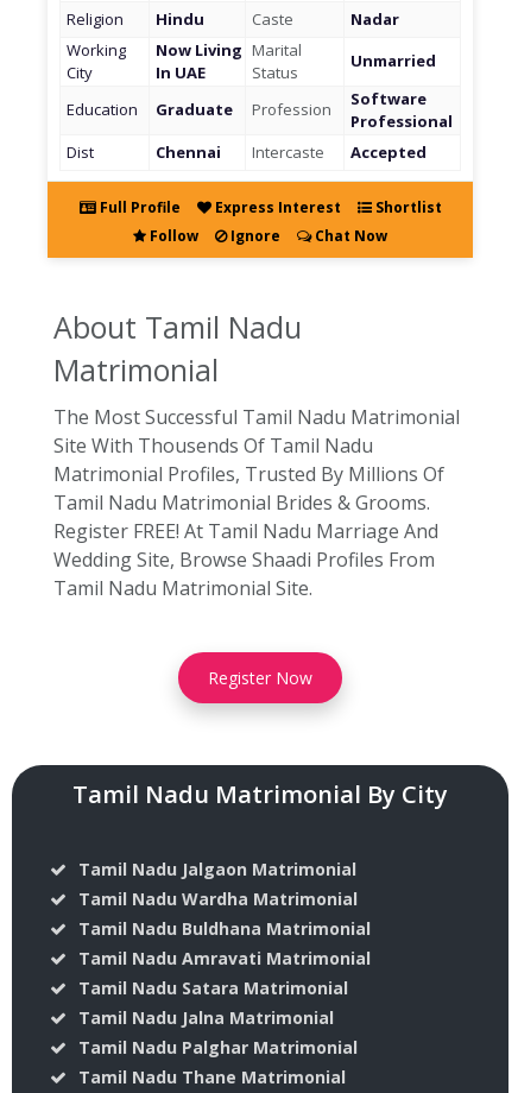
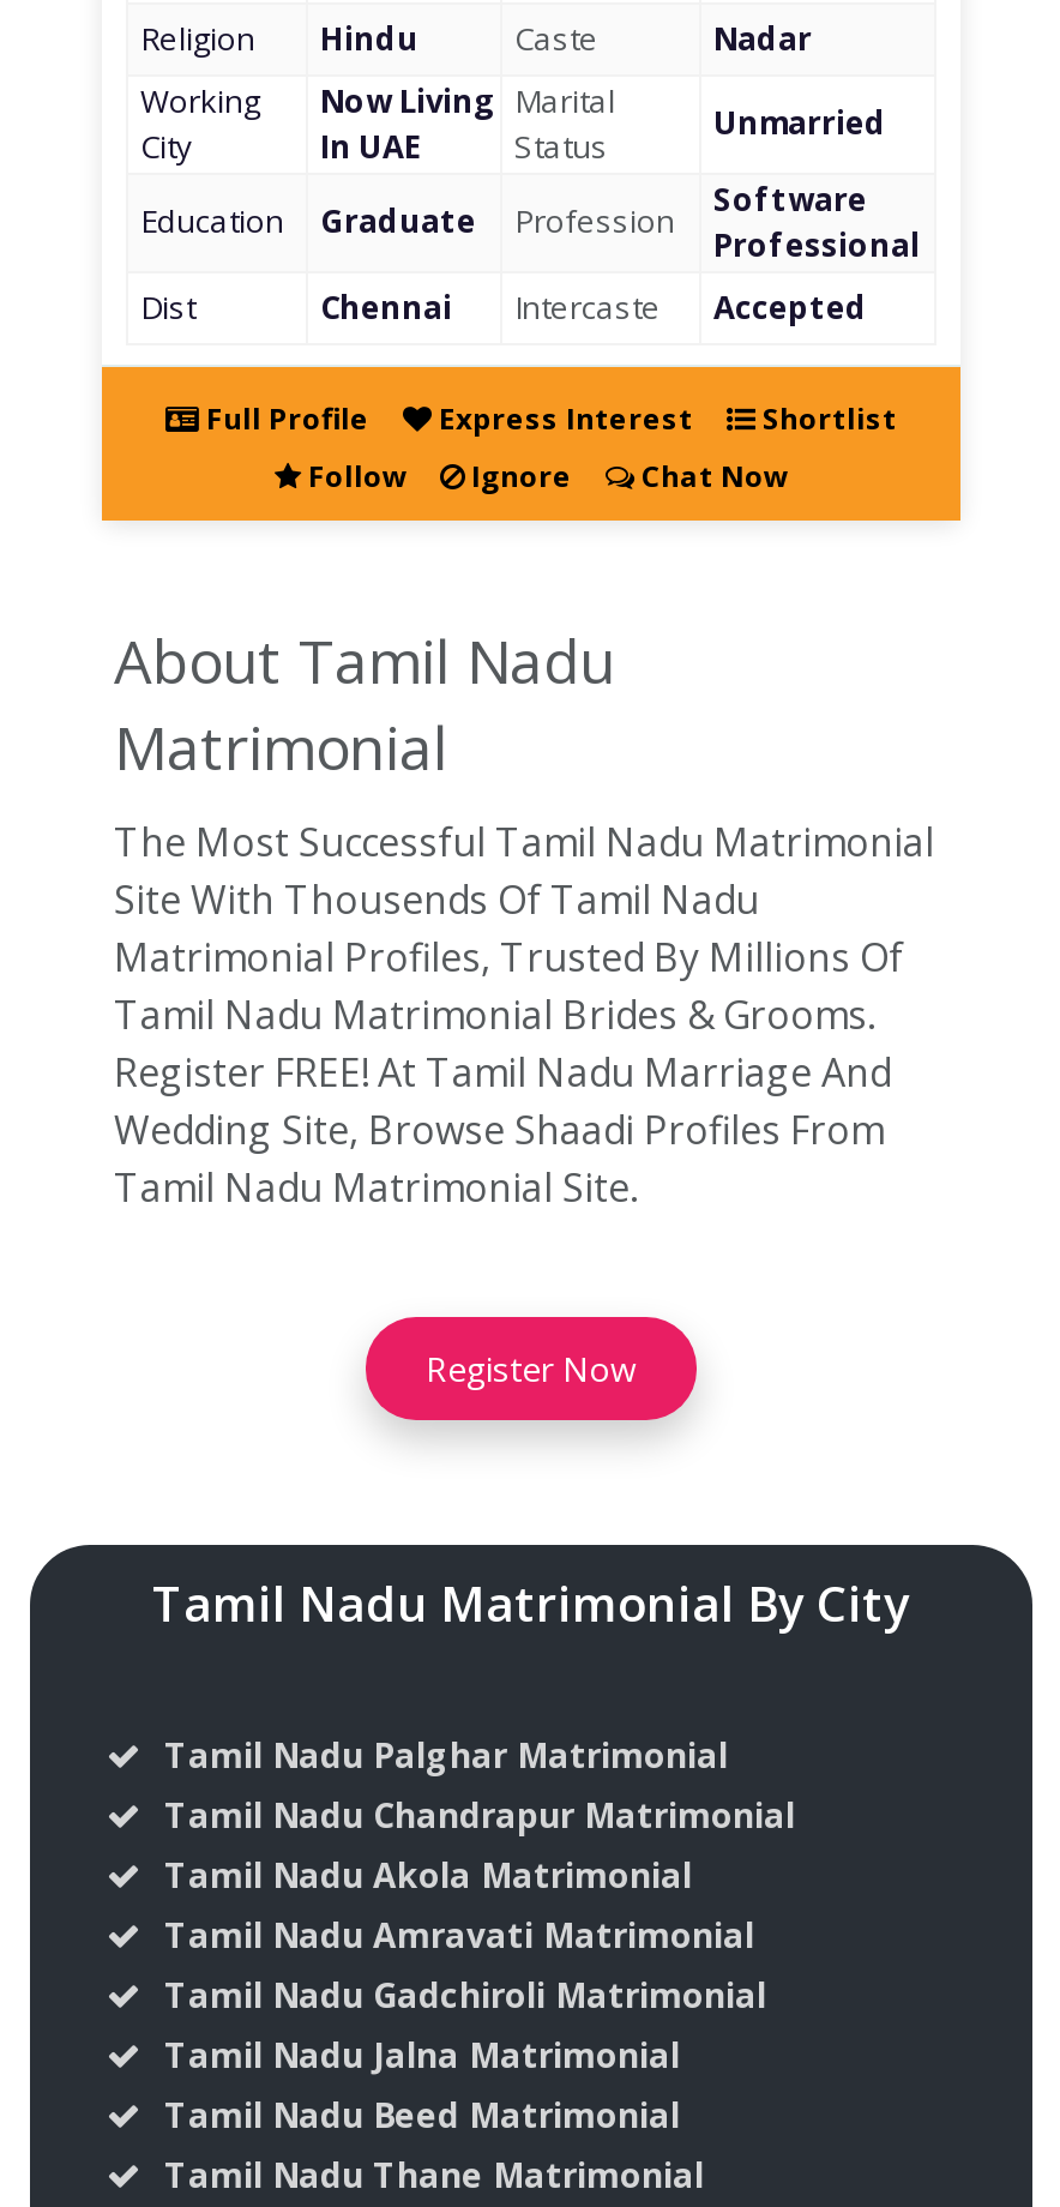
[78,858,356,880] Tamil Nadu Jalgaon Matrimonial -> none
[78,887,358,910] Tamil Nadu Wardha Matrimonial -> [164,1792,795,1838] Tamil Nadu Chandrapur Matrimonial
[78,917,371,940] Tamil Nadu Buldhana Matrimonial -> [164,1852,692,1898] Tamil Nadu Akola Matrimonial
[78,977,348,999] Tamil Nadu Satara Matrimonial -> [164,1972,766,2017] Tamil Nadu Gadchiroli Matrimonial
moved [78,1036,358,1059] -> [164,1732,728,1778]: Tamil Nadu Palghar Matrimonial
none -> [164,2092,680,2137] Tamil Nadu Beed Matrimonial

